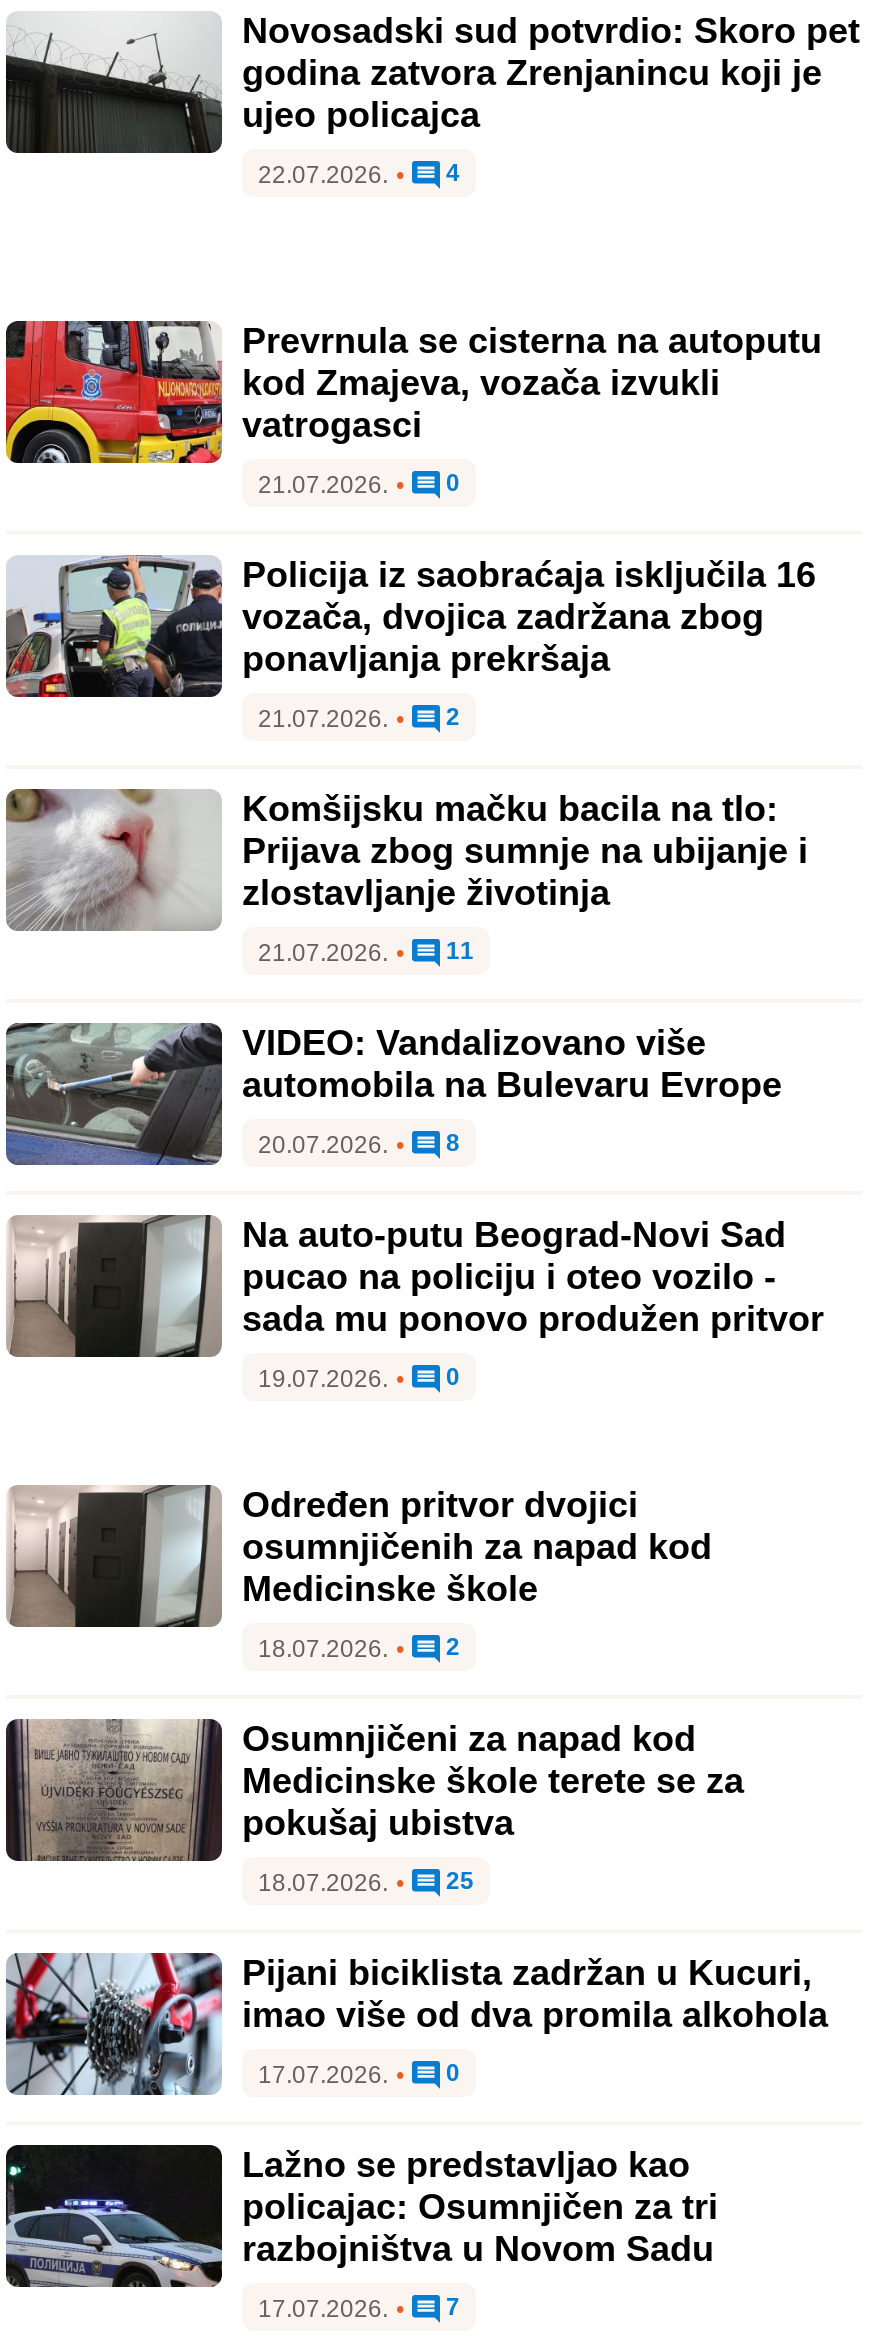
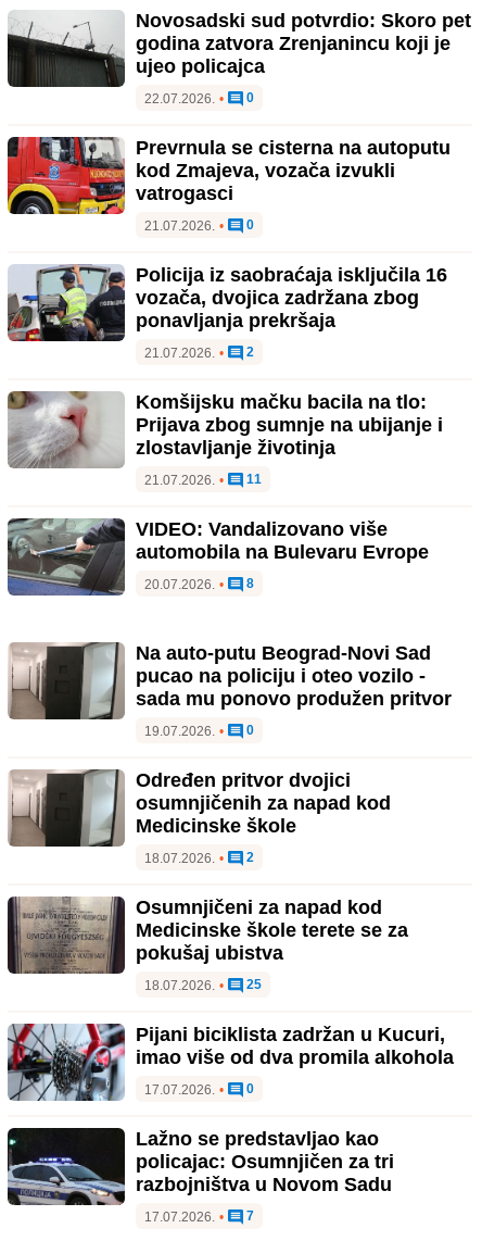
[258,159,460,189] 22.07.2026. • 4 -> [144,90,254,106] 22.07.2026. • 0

